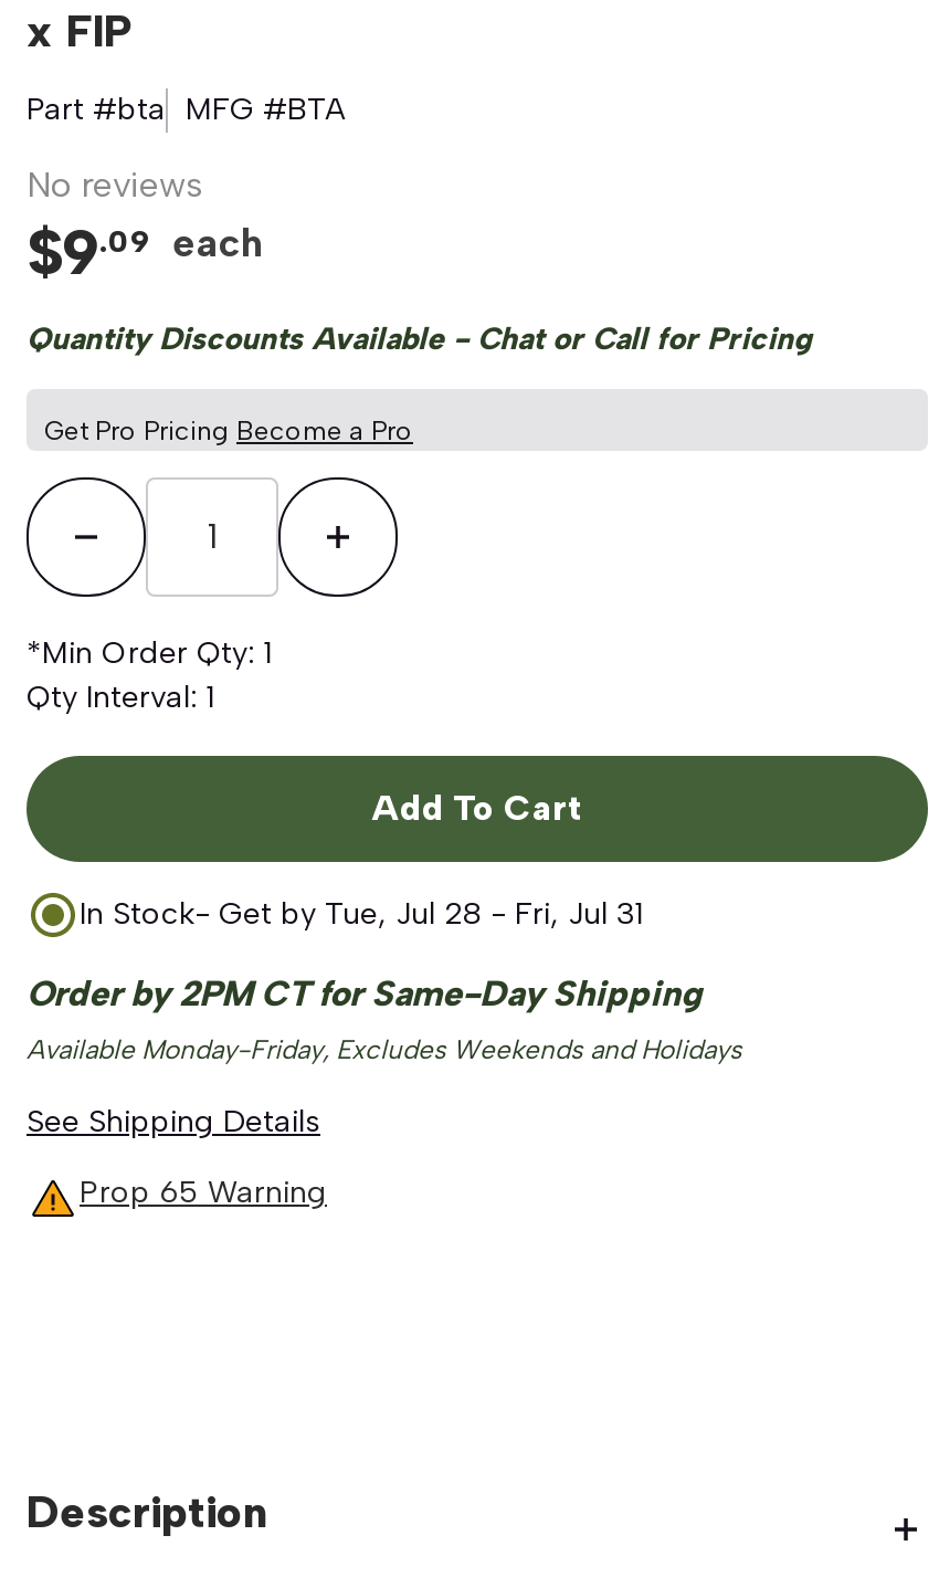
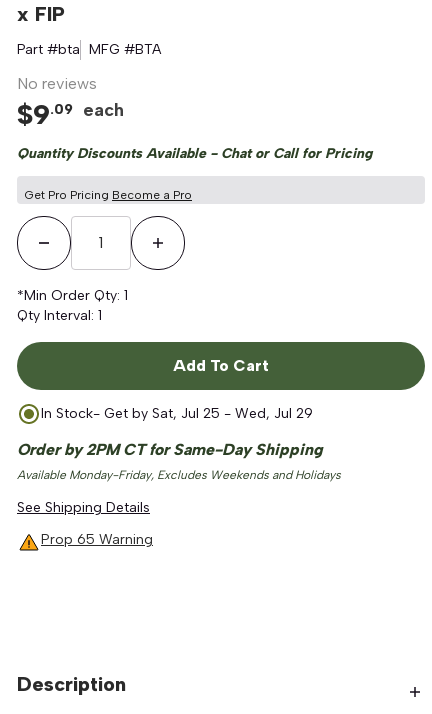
[80,895,643,933] In Stock- Get by Tue, Jul 28 - Fri, Jul 31 -> [41,405,313,422] In Stock- Get by Sat, Jul 25 - Wed, Jul 29

